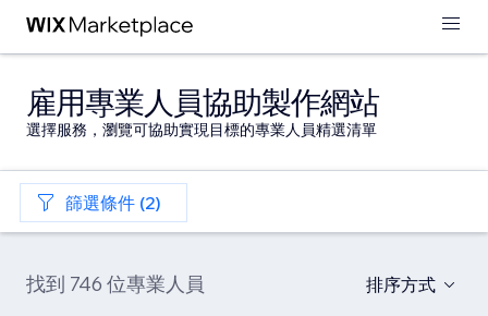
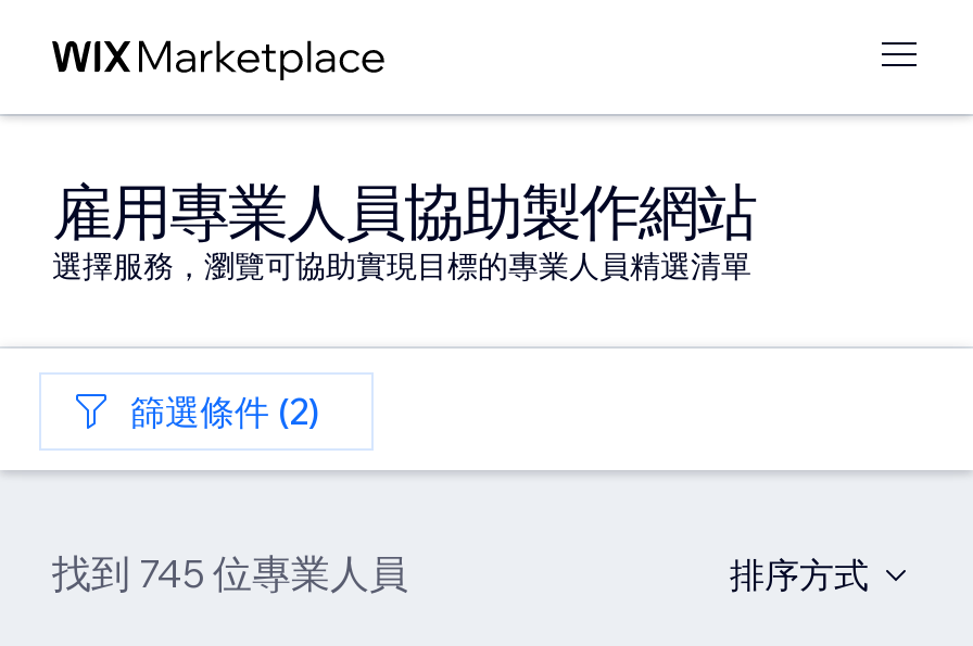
[26,271,205,296] 找到 746 位專業人員 -> [52,548,408,598] 找到 745 位專業人員

